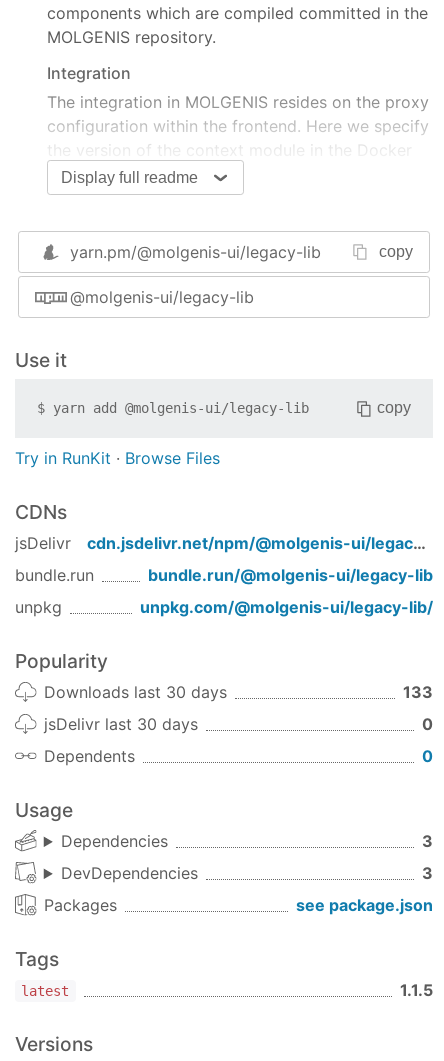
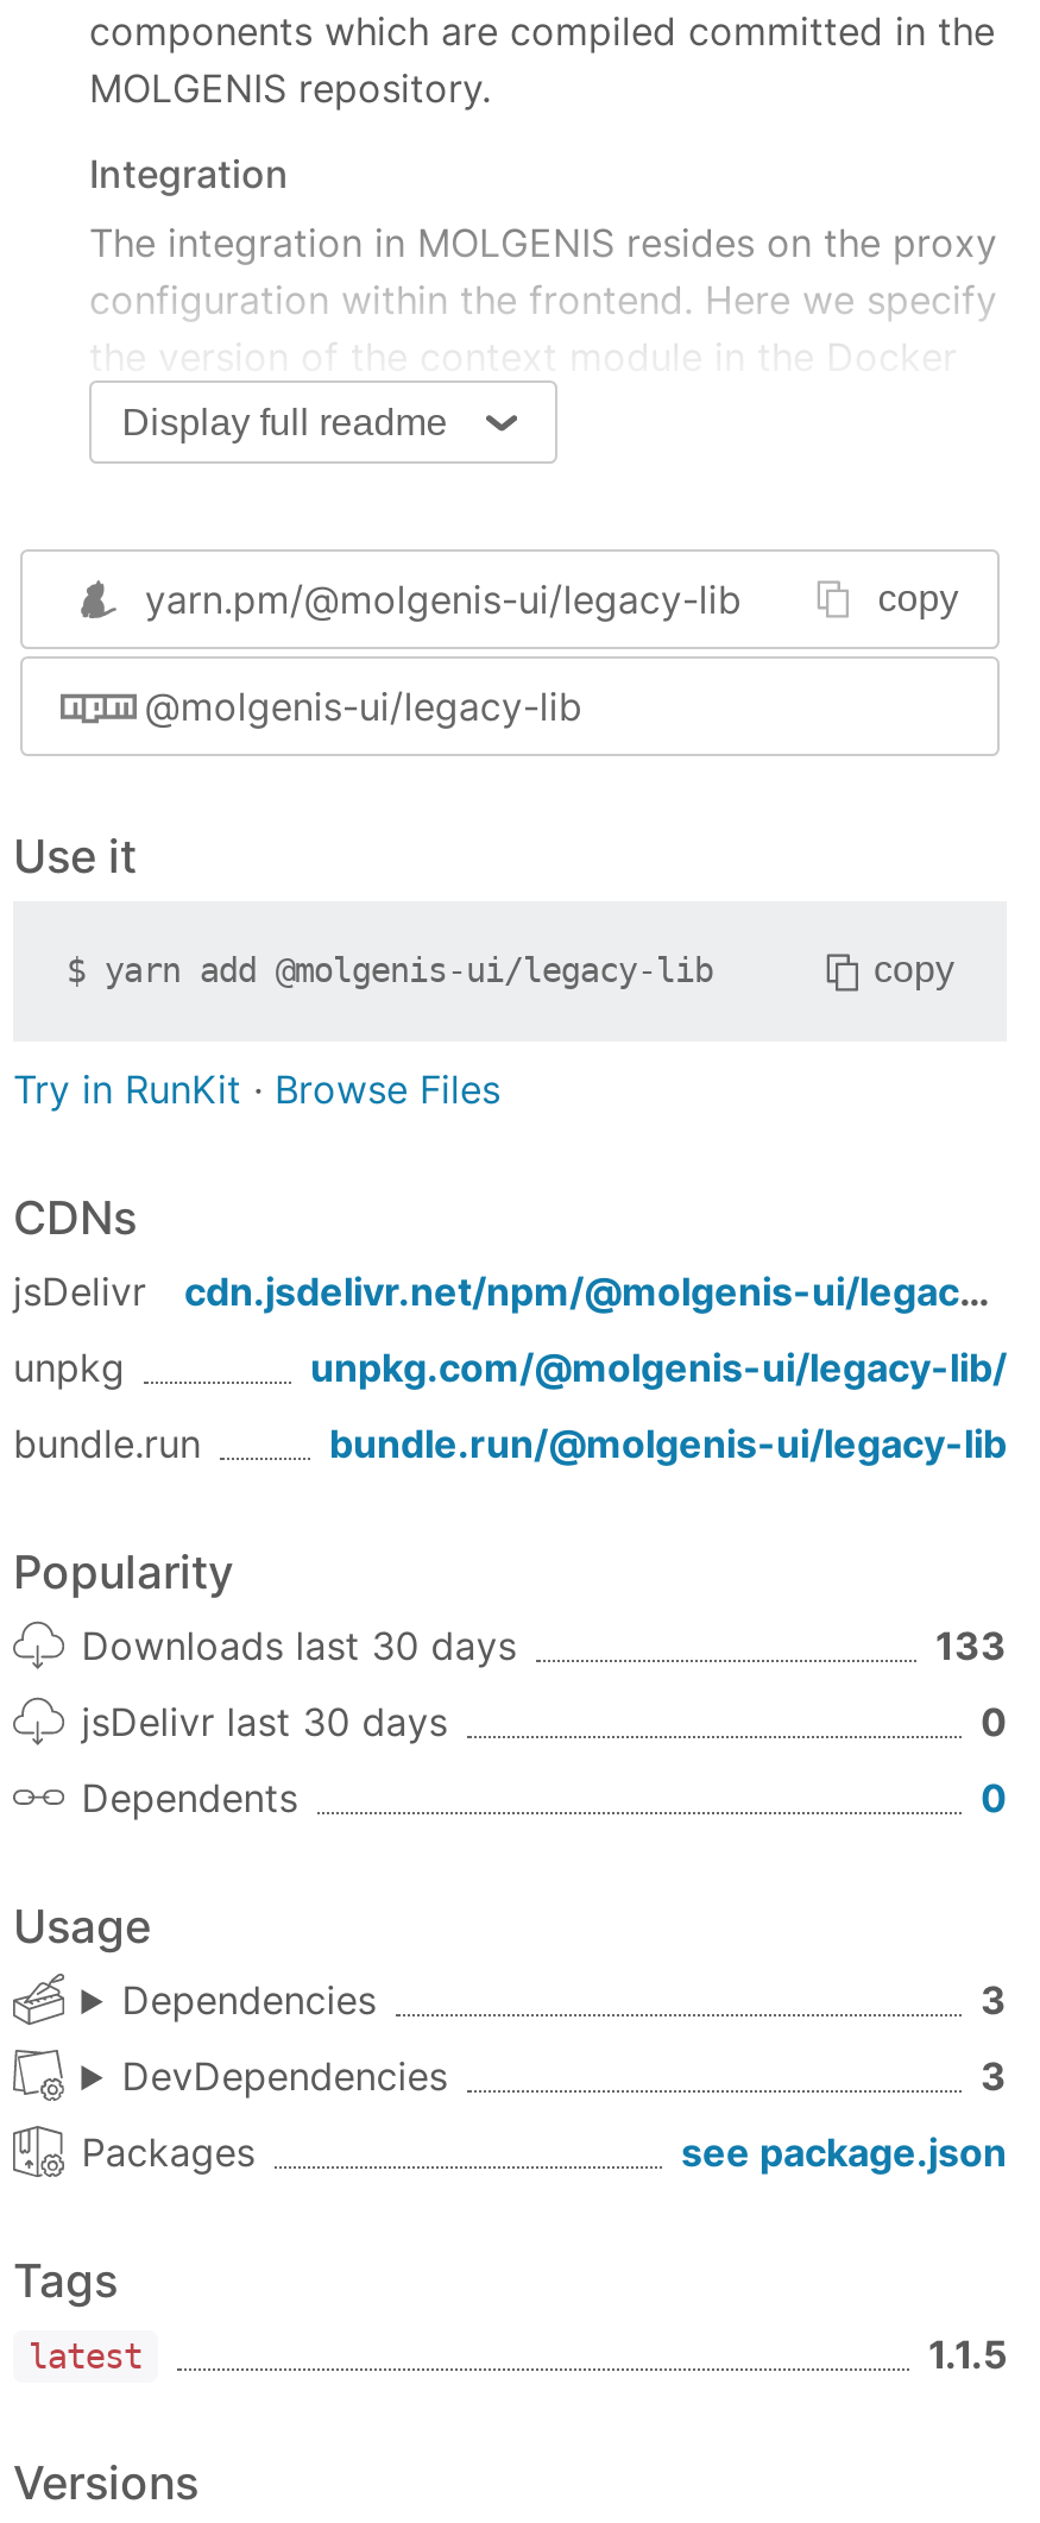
moved [15,565,433,585] -> [13,1420,1007,1467]: bundle.run | bundle.run/@molgenis-ui/legacy-lib
moved [15,597,433,617] -> [13,1344,1007,1391]: unpkg | unpkg.com/@molgenis-ui/legacy-lib/

